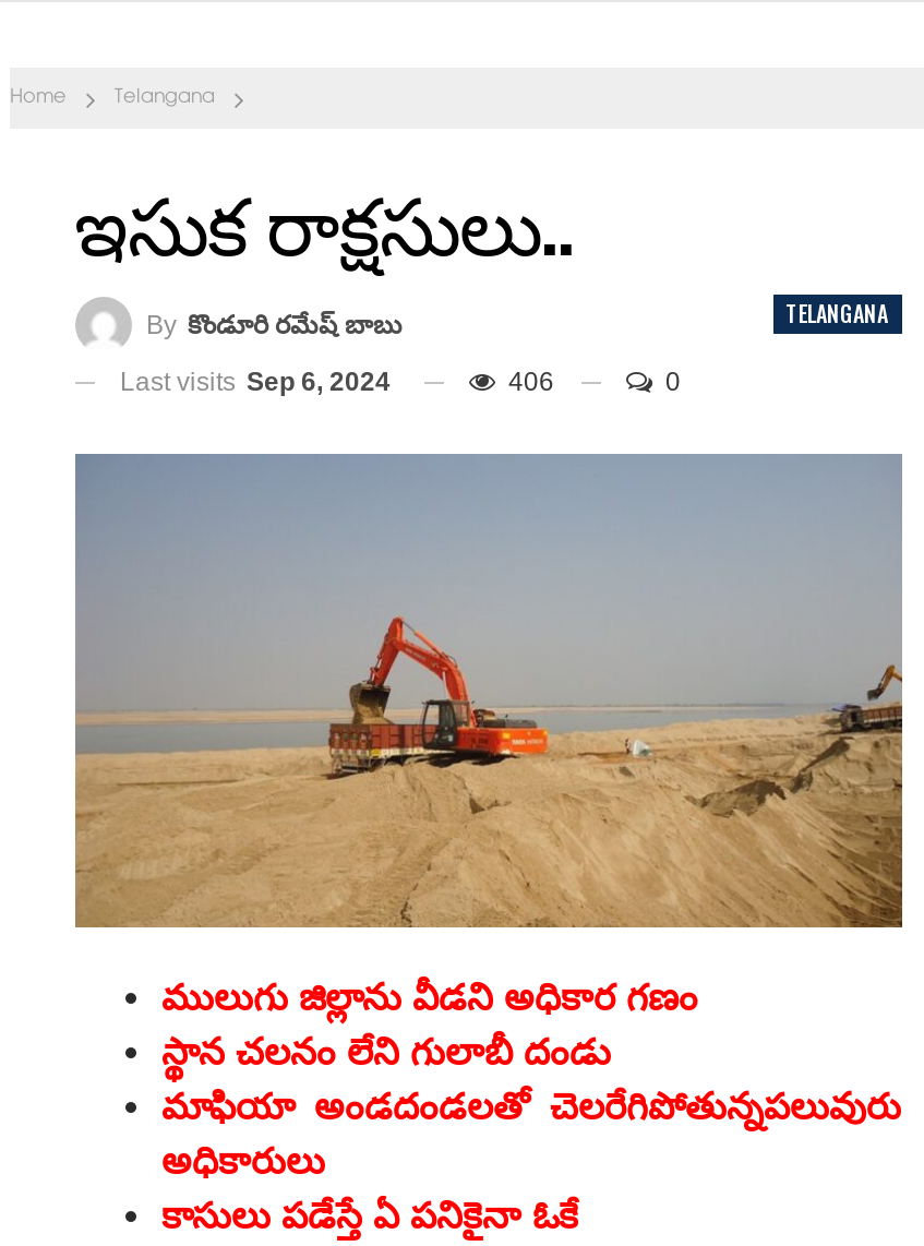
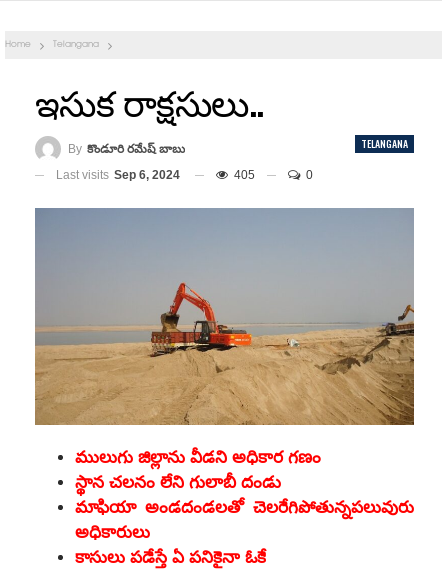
[502,366,554,397] 406 -> [230,168,254,182] 405

